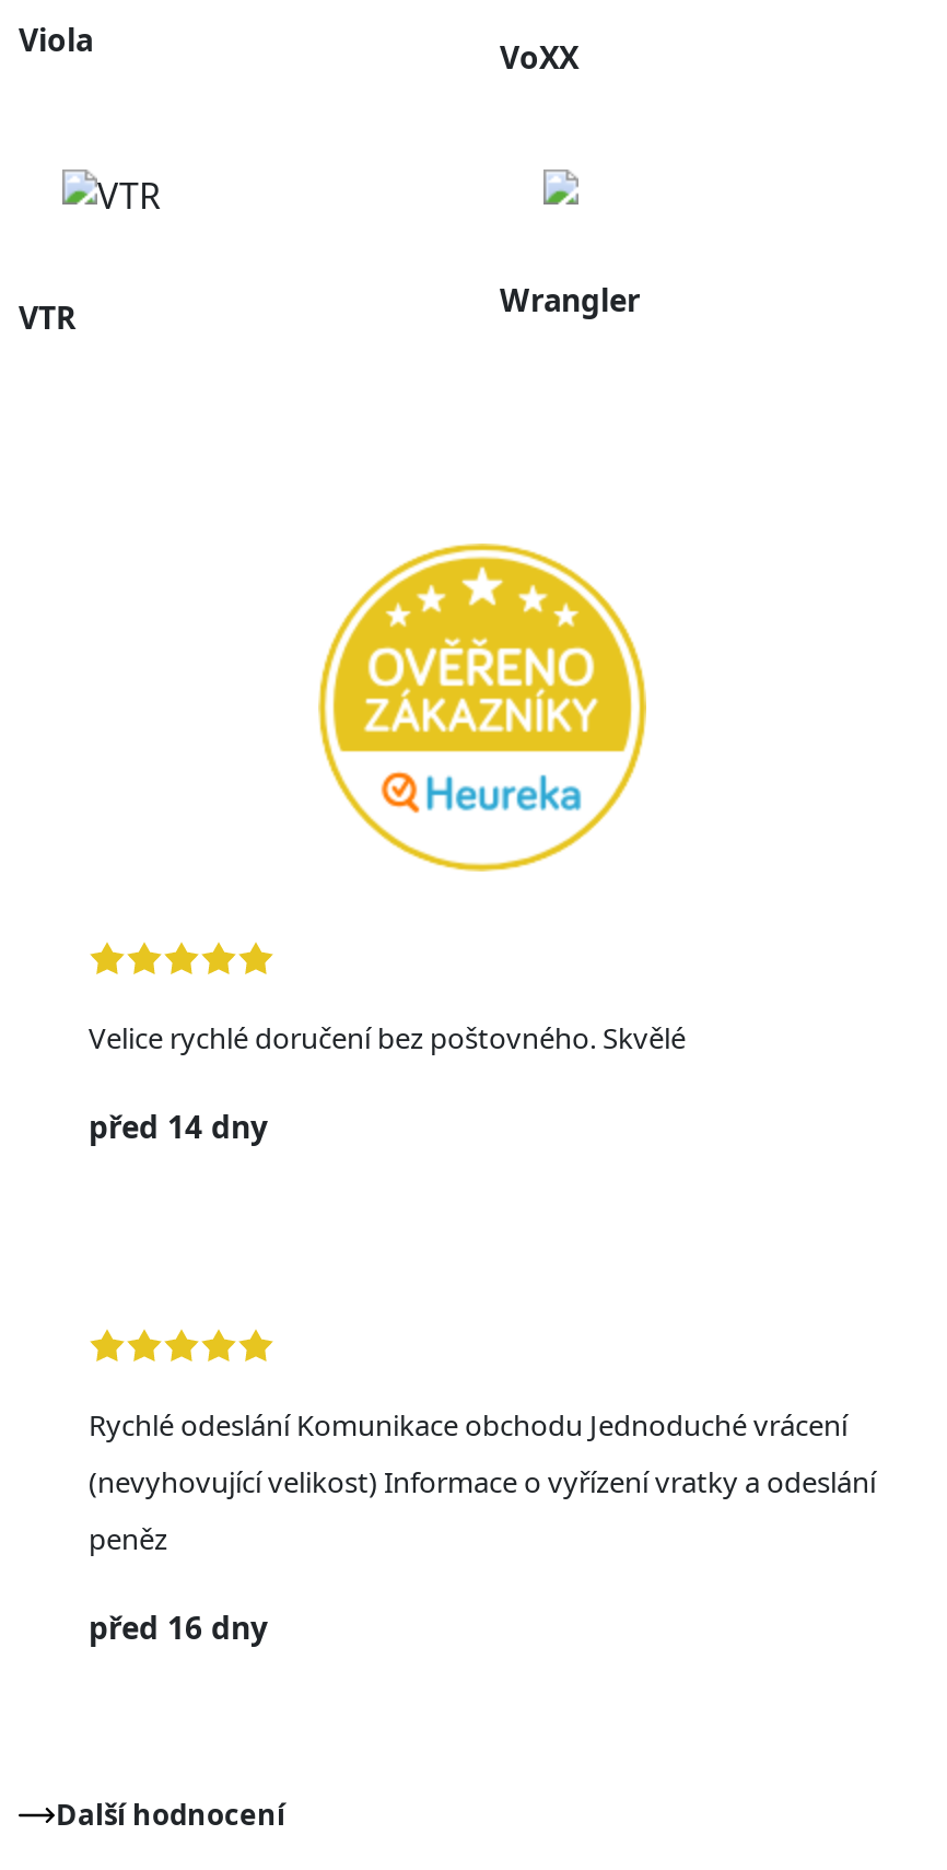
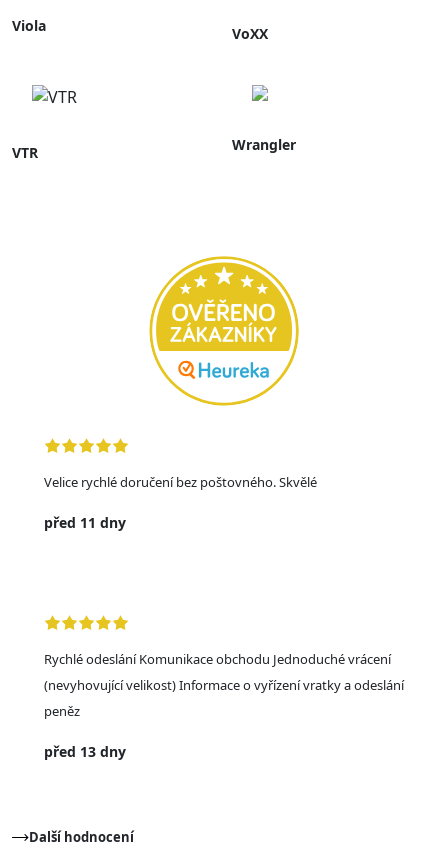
[89,1106,268,1147] před 14 dny -> [44,513,126,532] před 11 dny
[89,1606,268,1648] před 16 dny -> [44,742,126,761] před 13 dny

